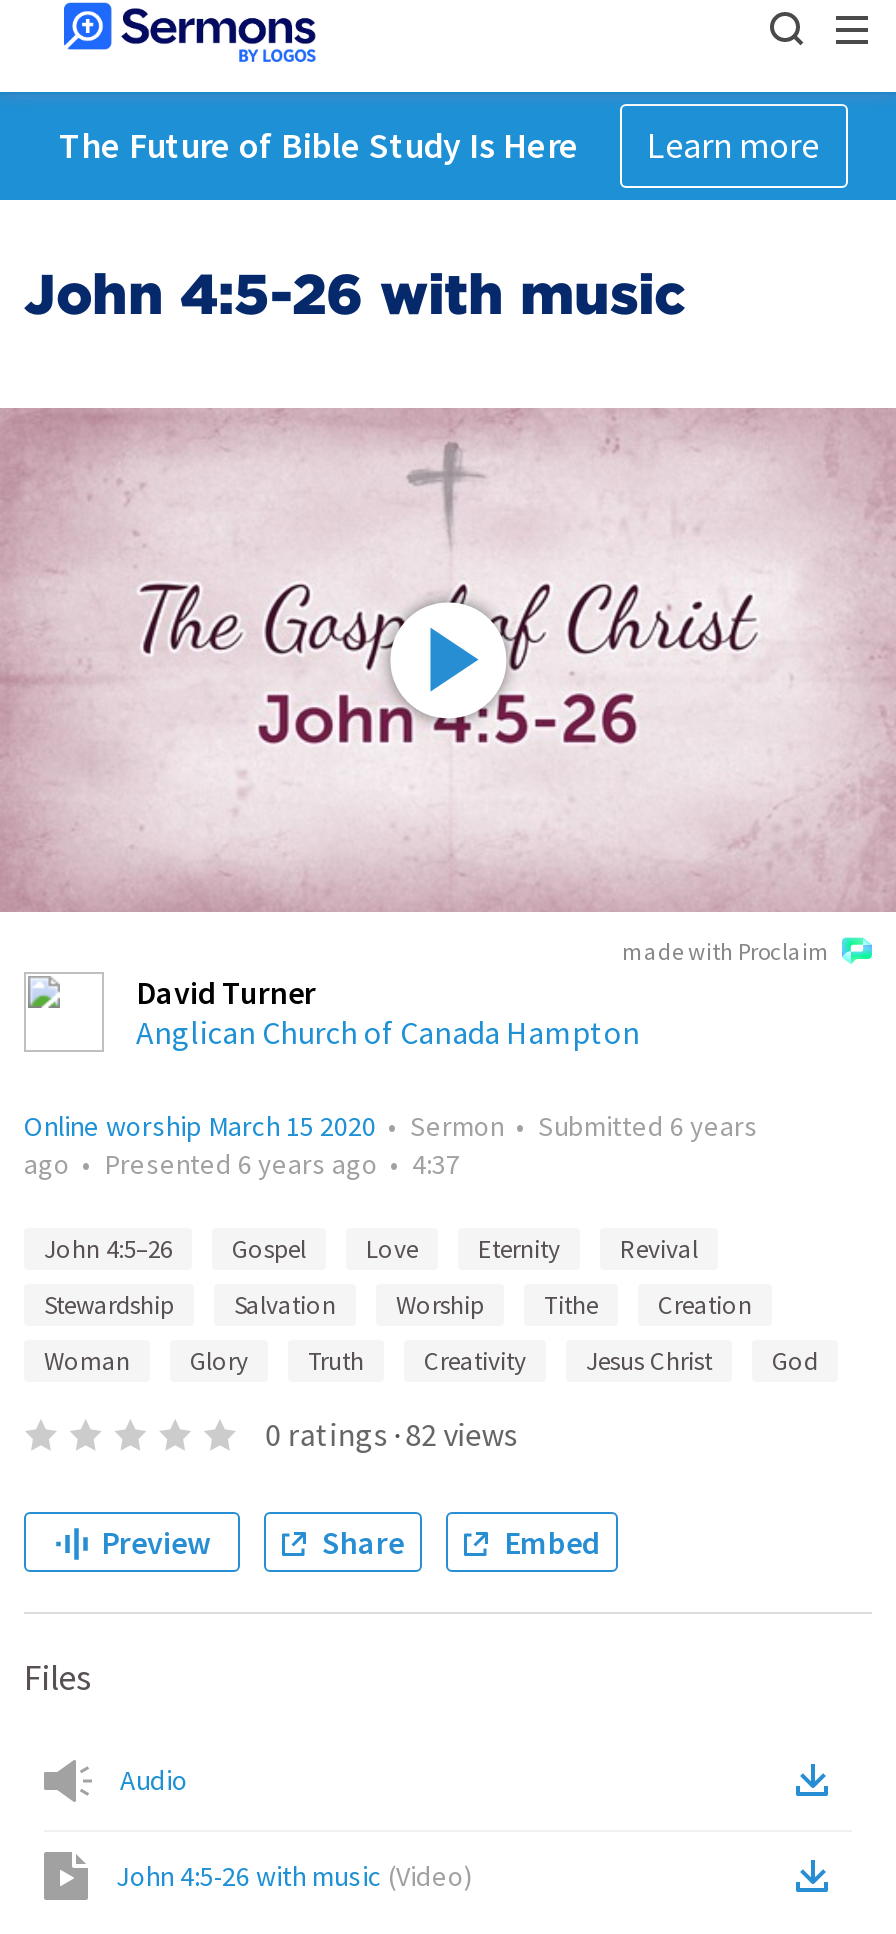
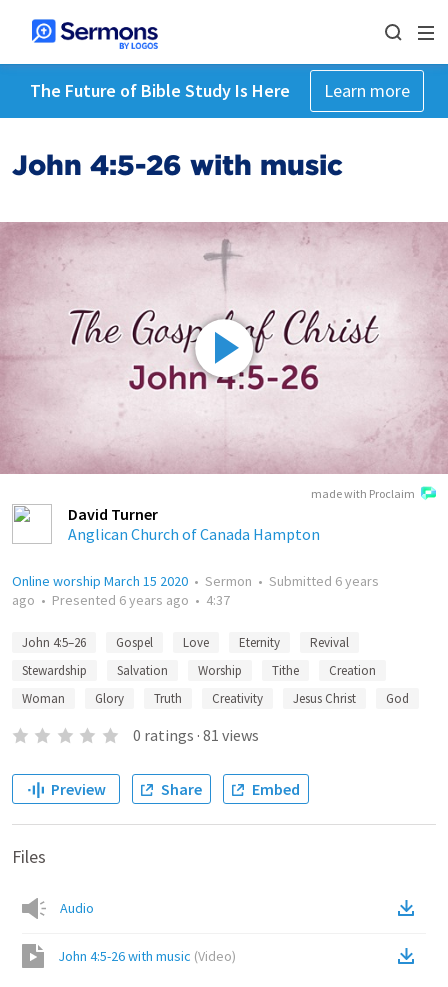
[265,1414,517,1454] 0 ratings · 82 views -> [133,725,259,745] 0 ratings · 81 views

